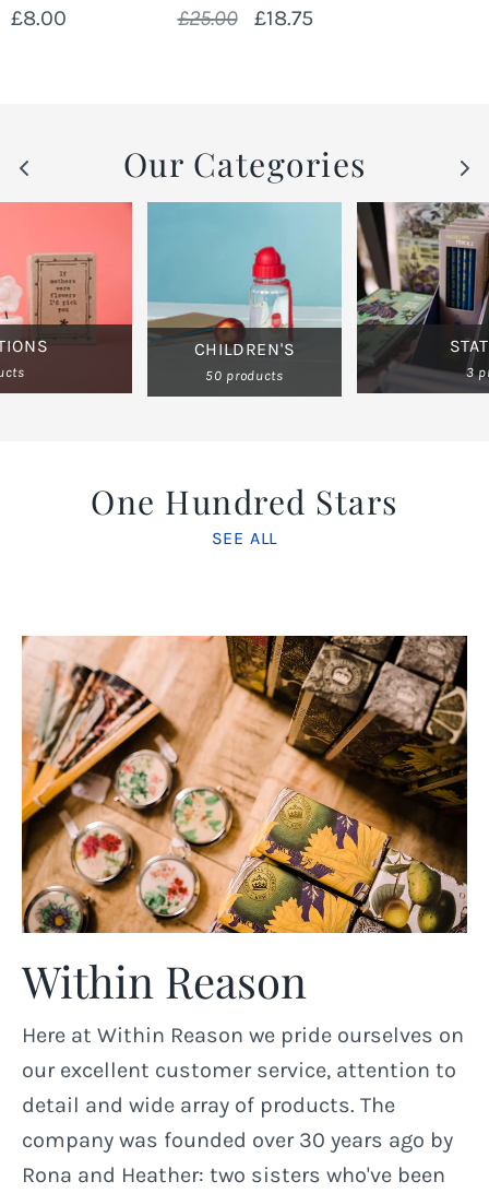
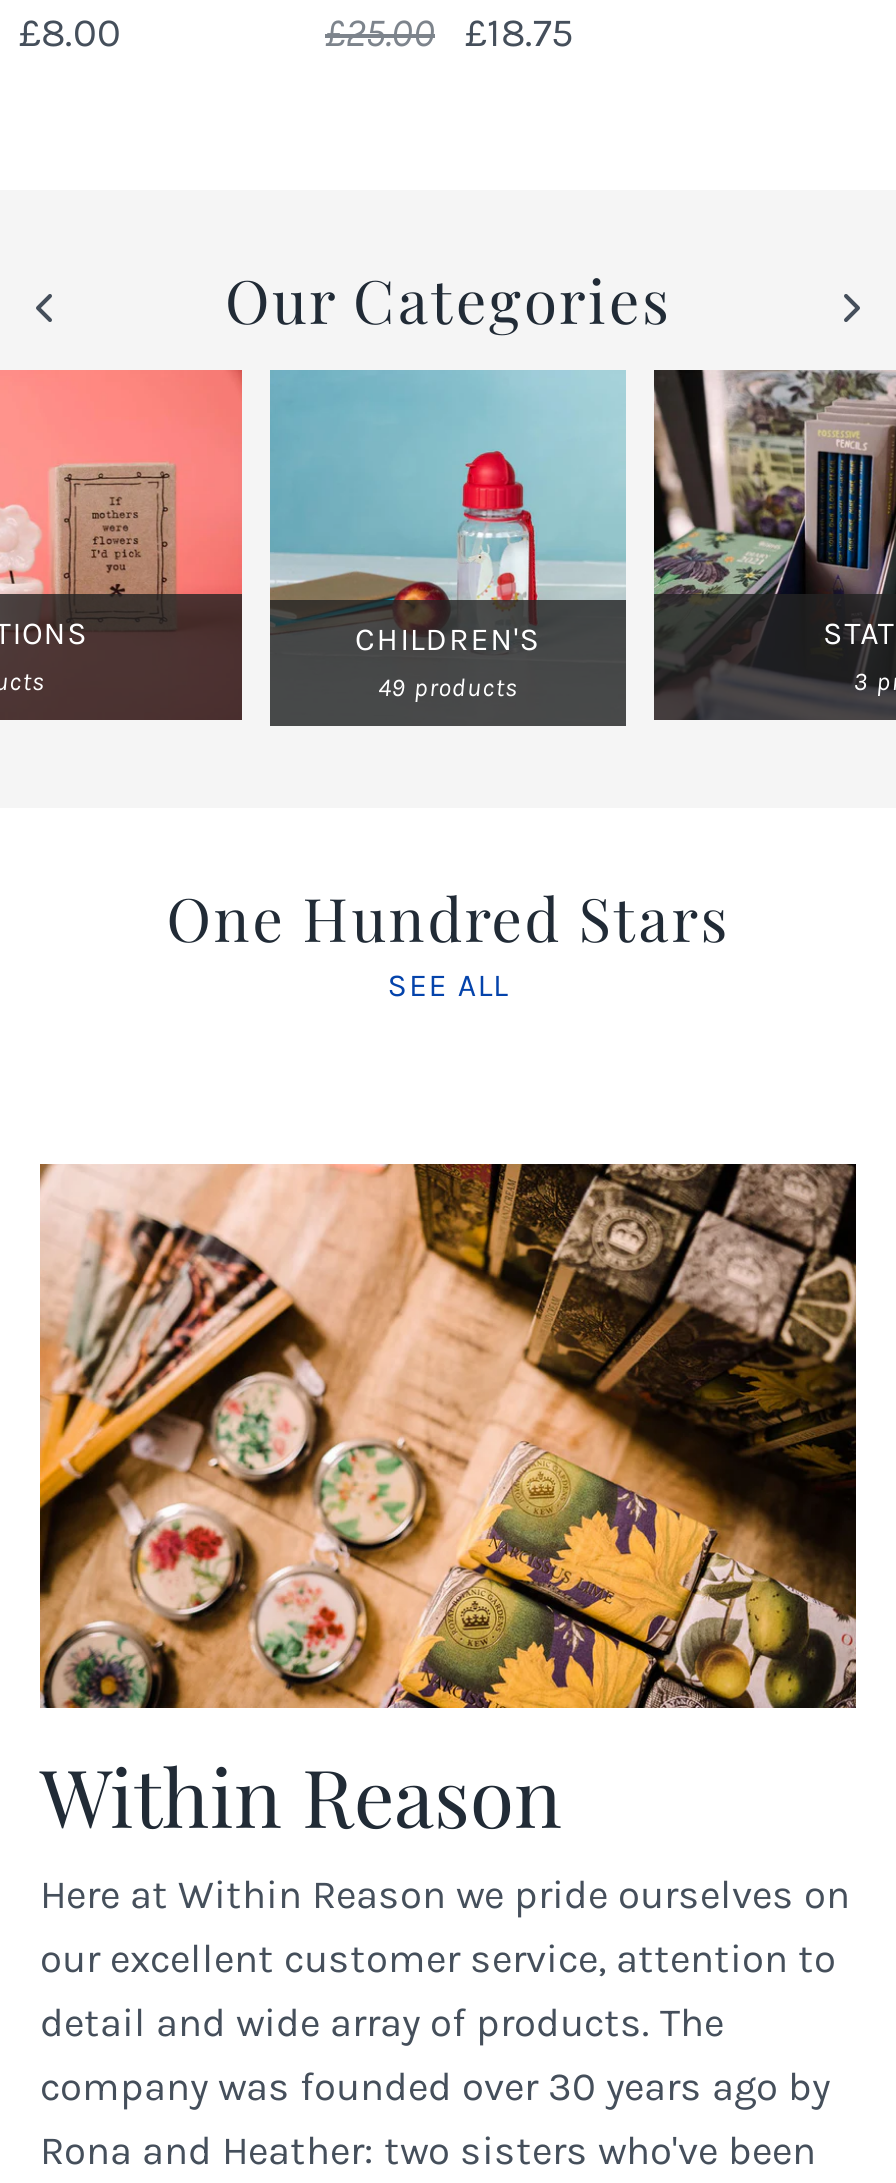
[206,367,283,384] 50 products -> [378,673,518,703] 49 products

